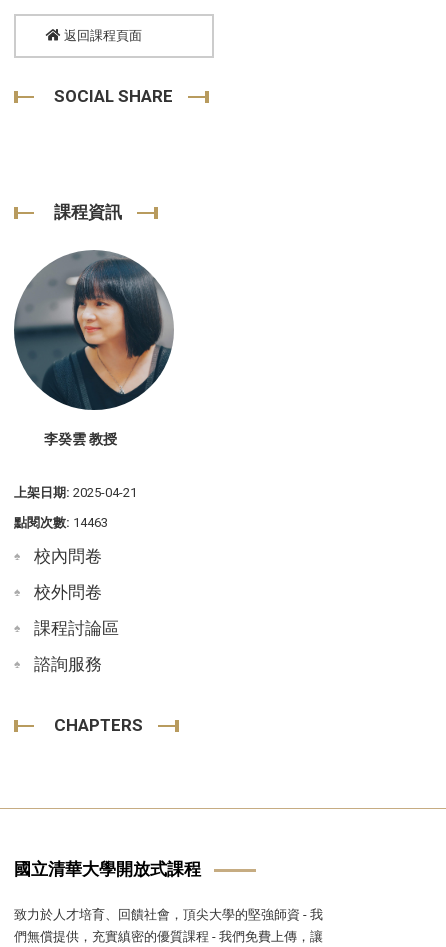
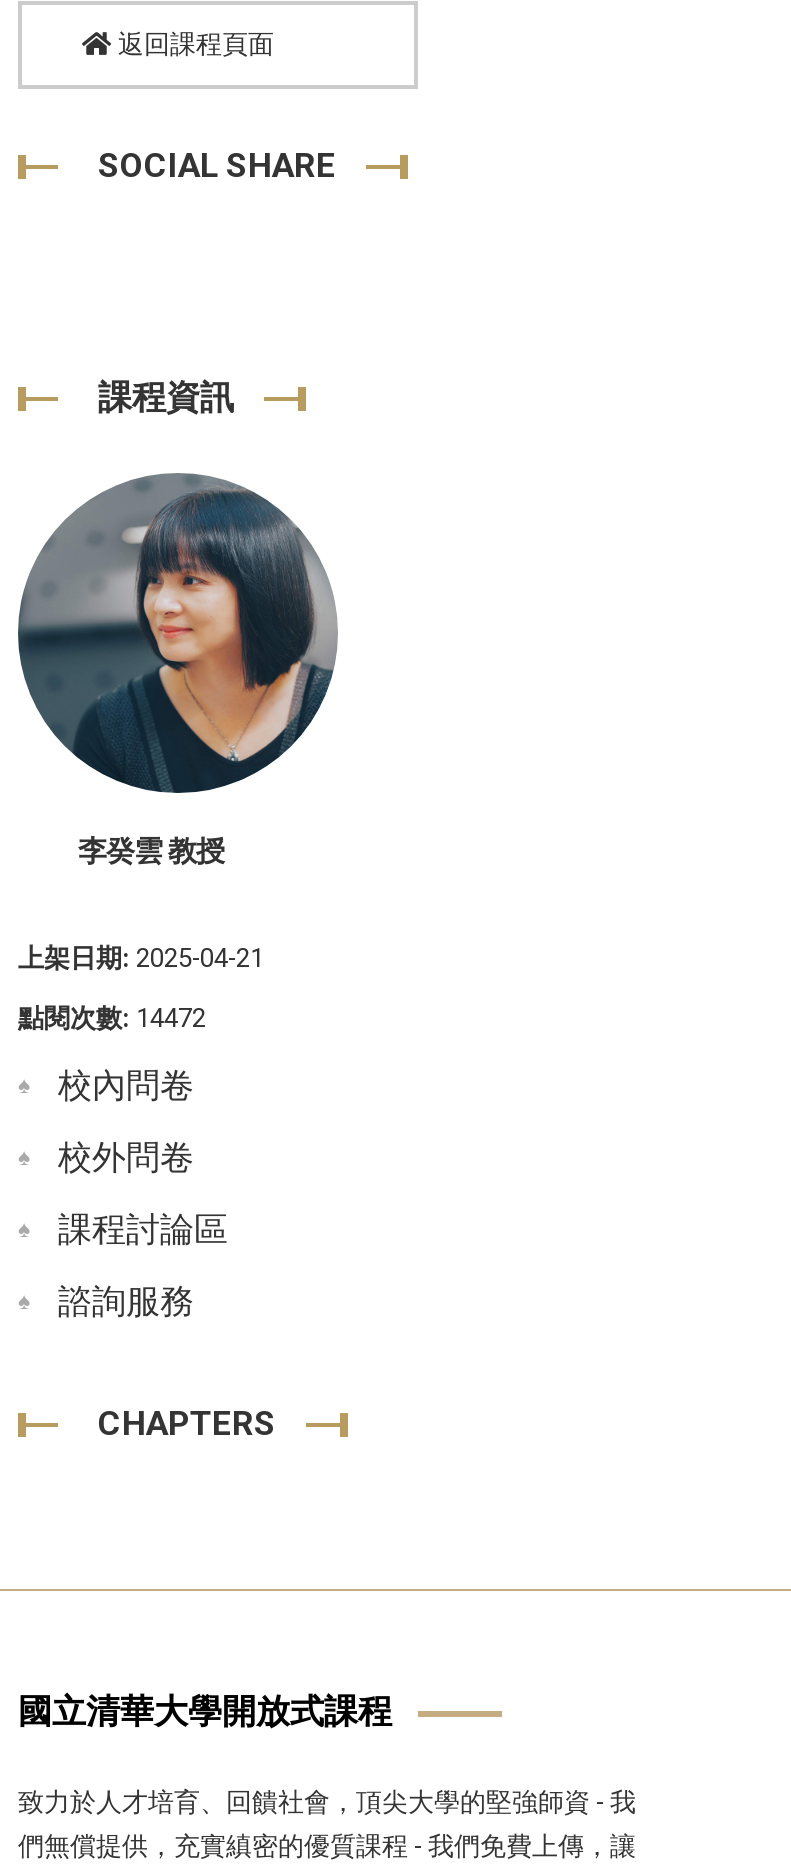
[14,514,108,529] 點閱次數: 14463 -> [18,1002,206,1032] 點閱次數: 14472

